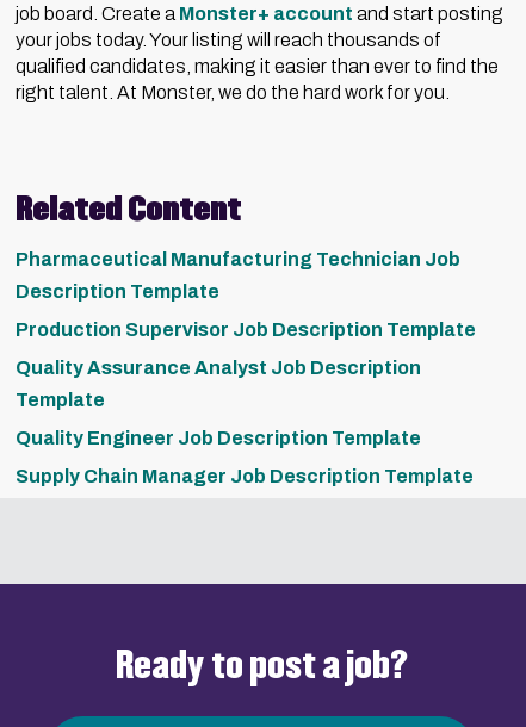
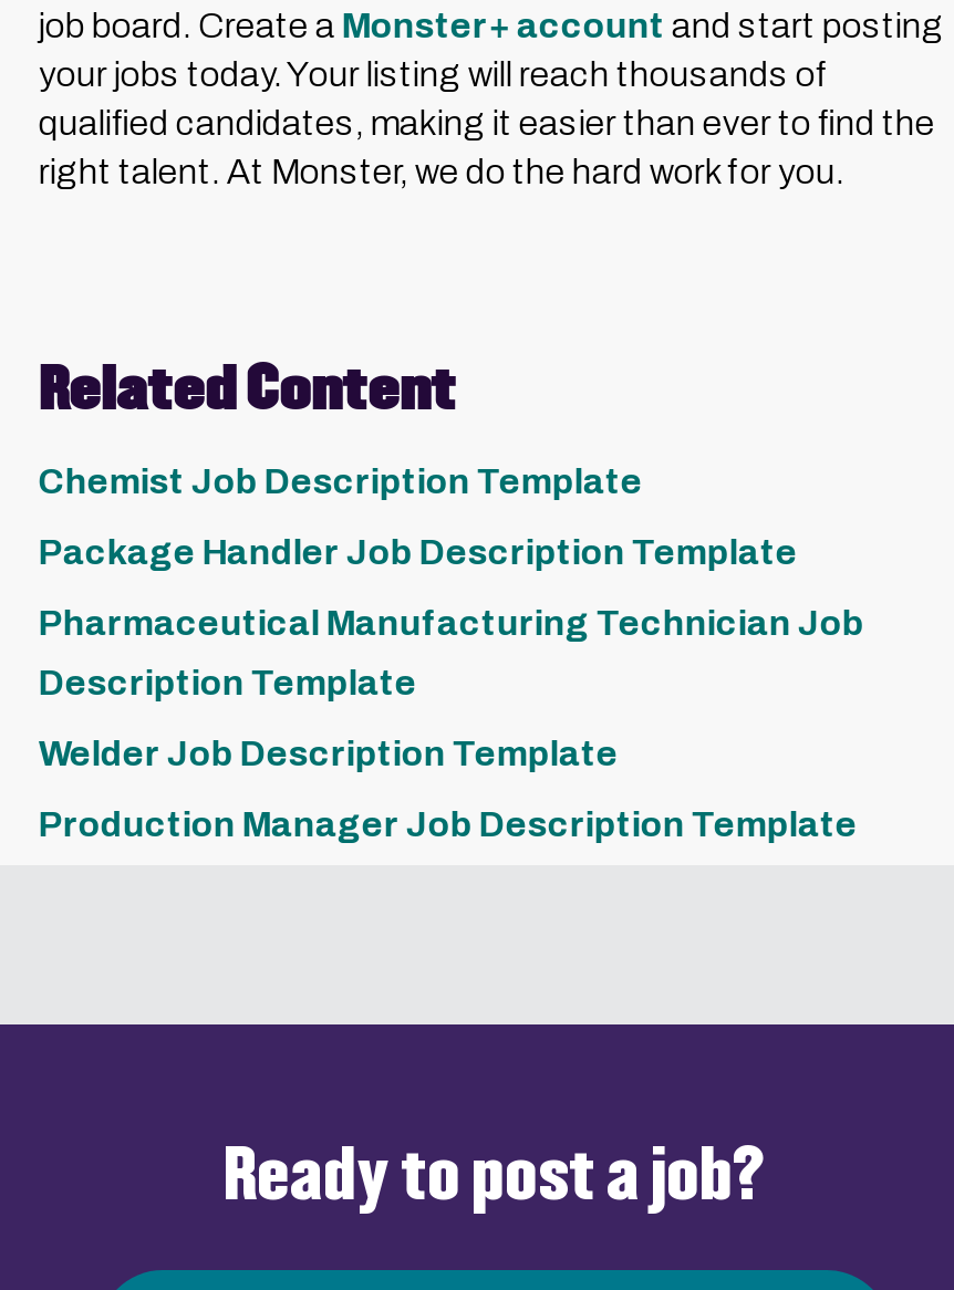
none -> [39,462,798,570] Chemist Job Description Template | Package Handler Job Description Template
moved [15,249,460,301] -> [39,604,864,701]: Pharmaceutical Manufacturing Technician Job | Description Template
[15,319,476,486] Production Supervisor Job Description Template | Quality Assurance Analyst Job Description | Template | Quality Engineer Job Description Template | Supply Chain Manager Job Description Template -> [39,734,857,843] Welder Job Description Template | Production Manager Job Description Template

